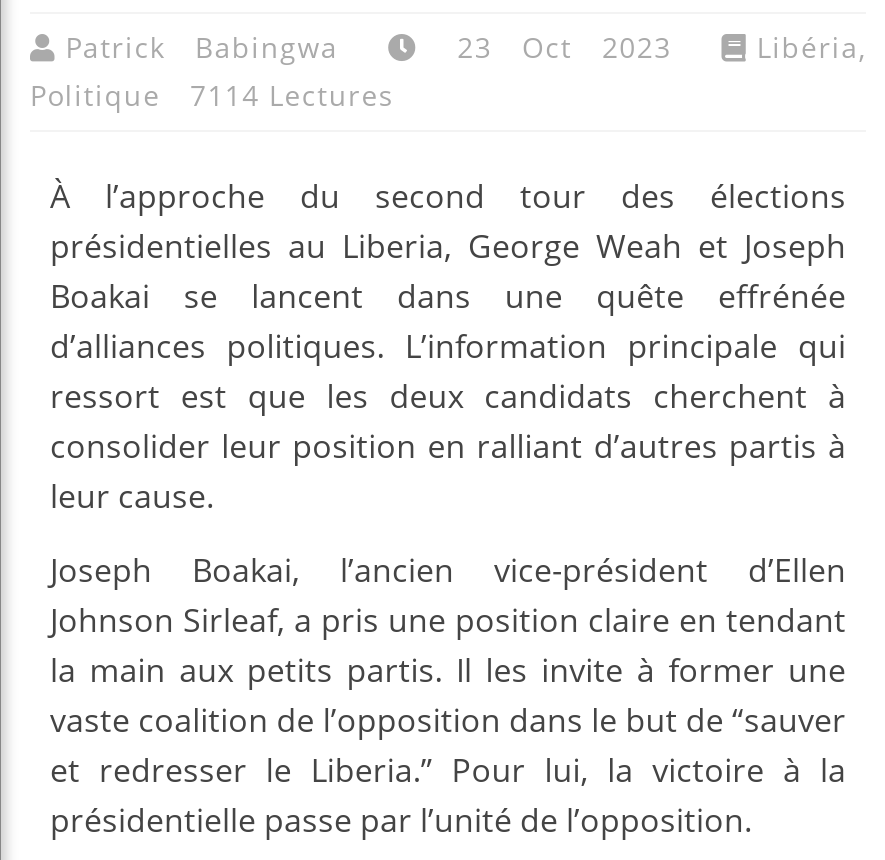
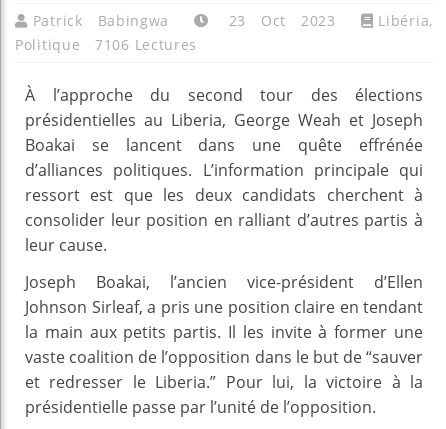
[30,75,394,113] Politique 7114 Lectures -> [15,35,197,54] Politique 7106 Lectures

